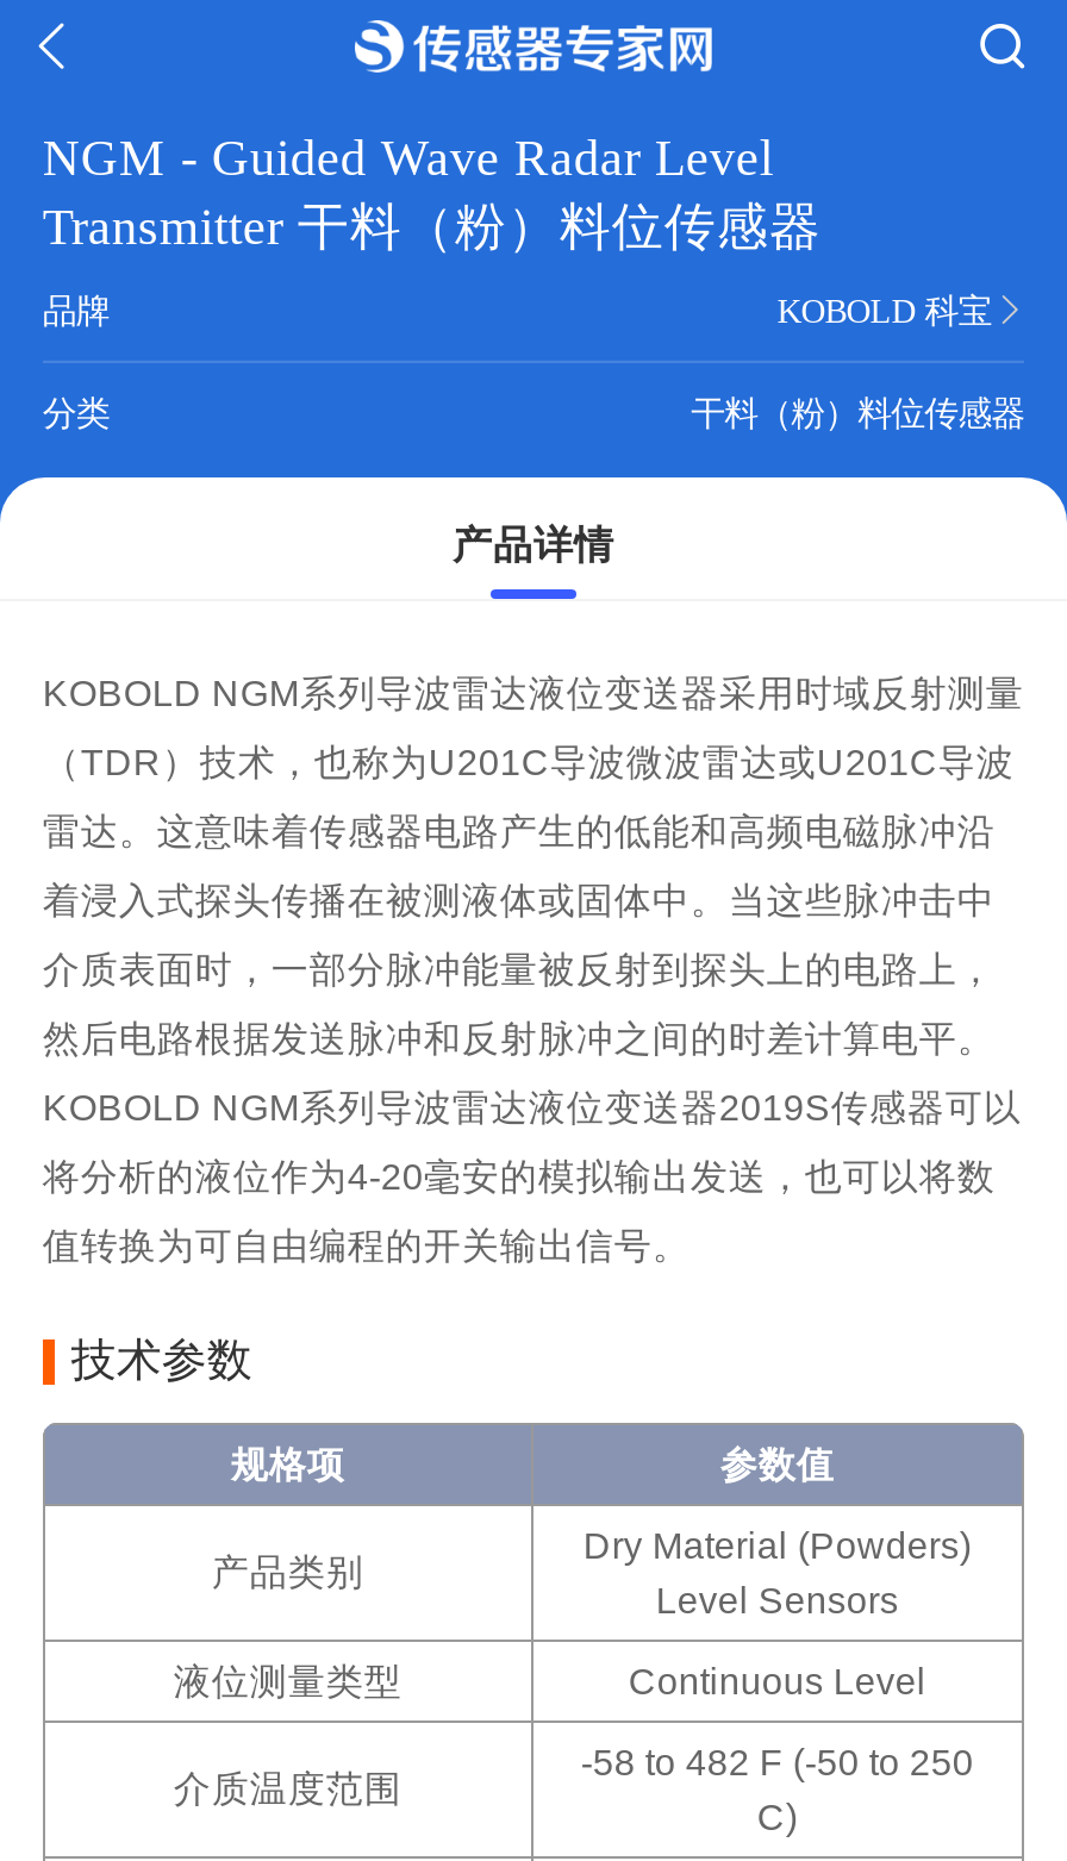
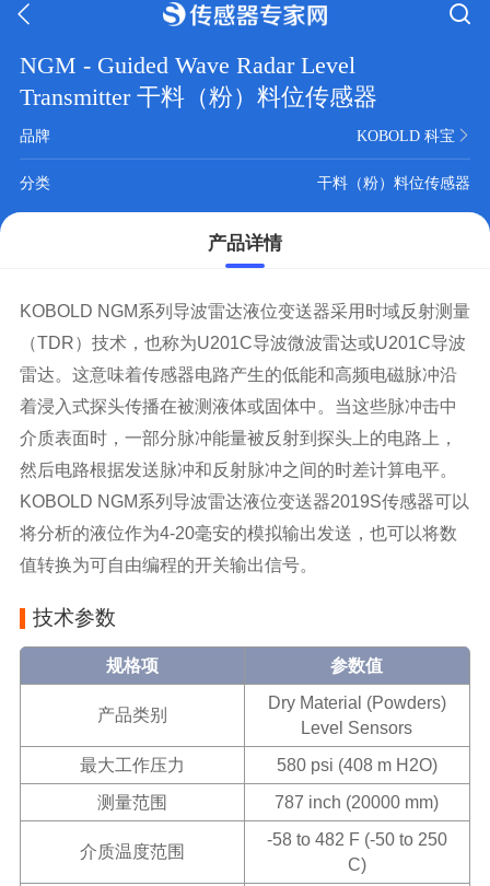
[174,1661,926,1701] 液位测量类型 | Continuous Level -> [80,756,439,812] 最大工作压力 | 580 psi (408 m H2O) | 测量范围 | 787 inch (20000 mm)

